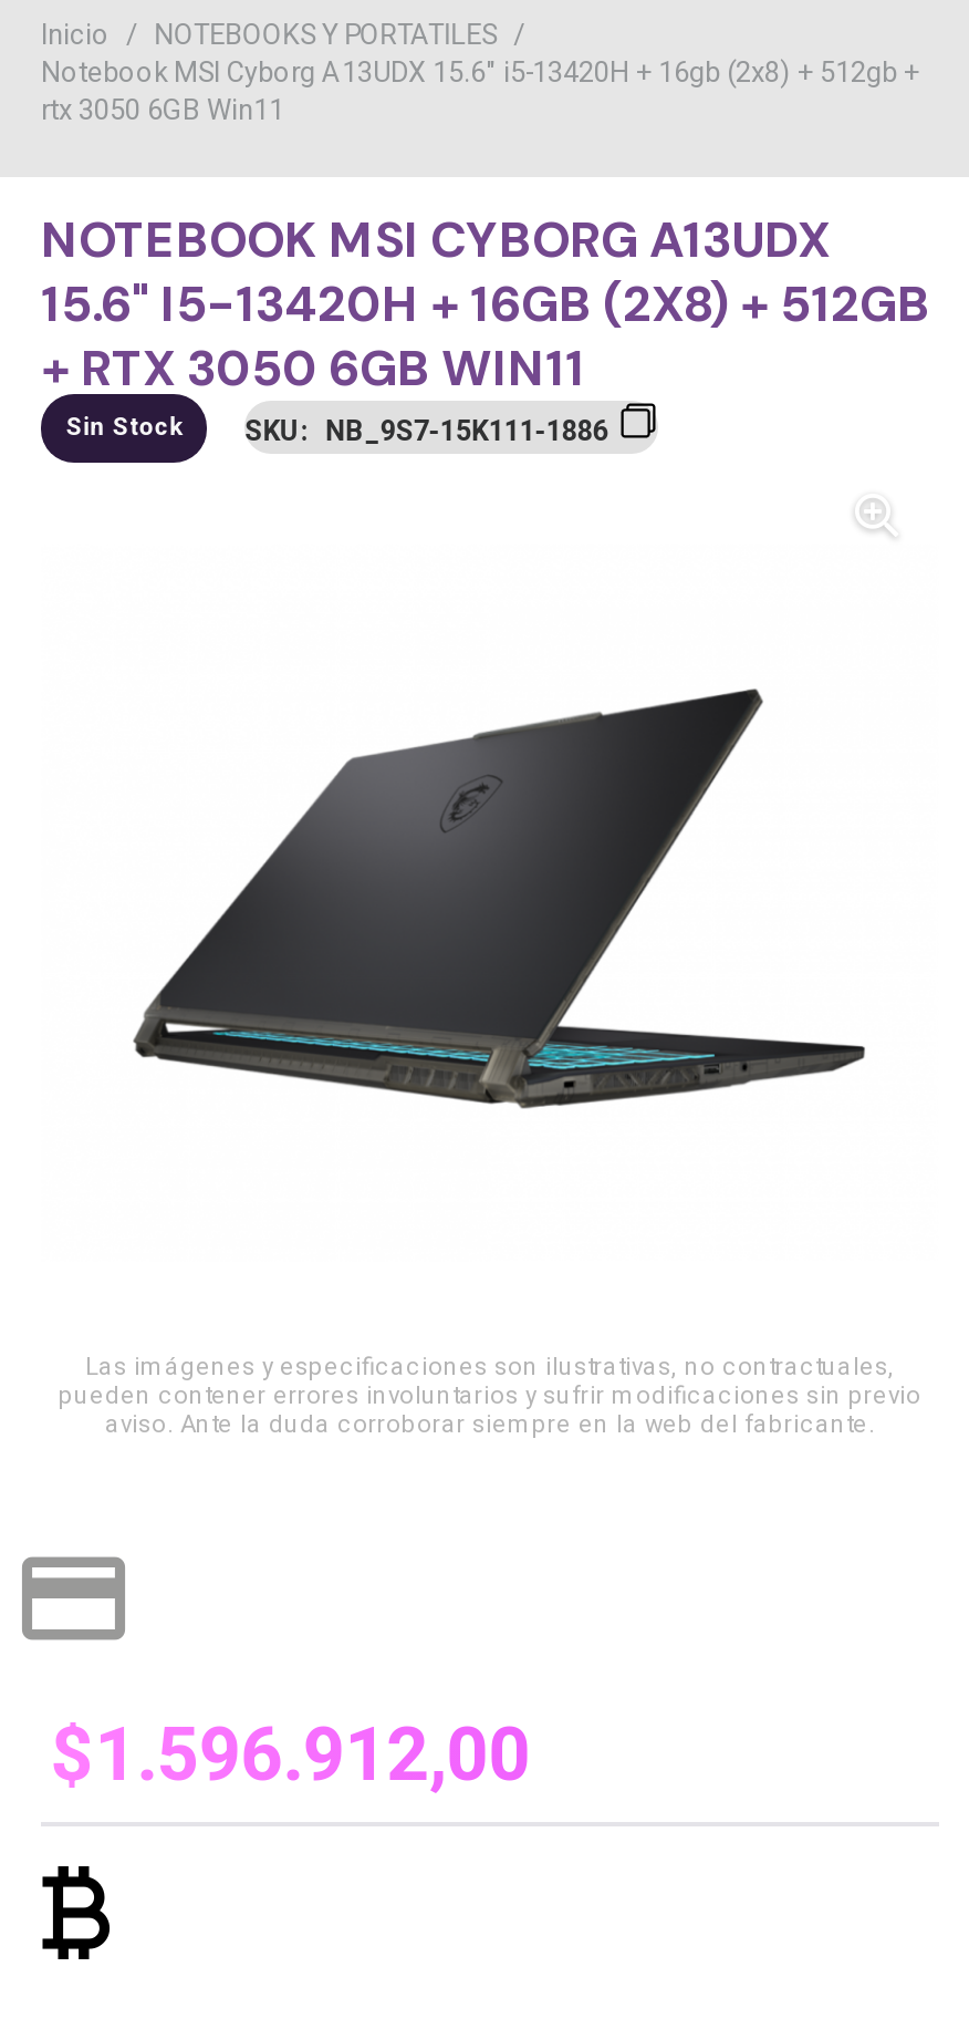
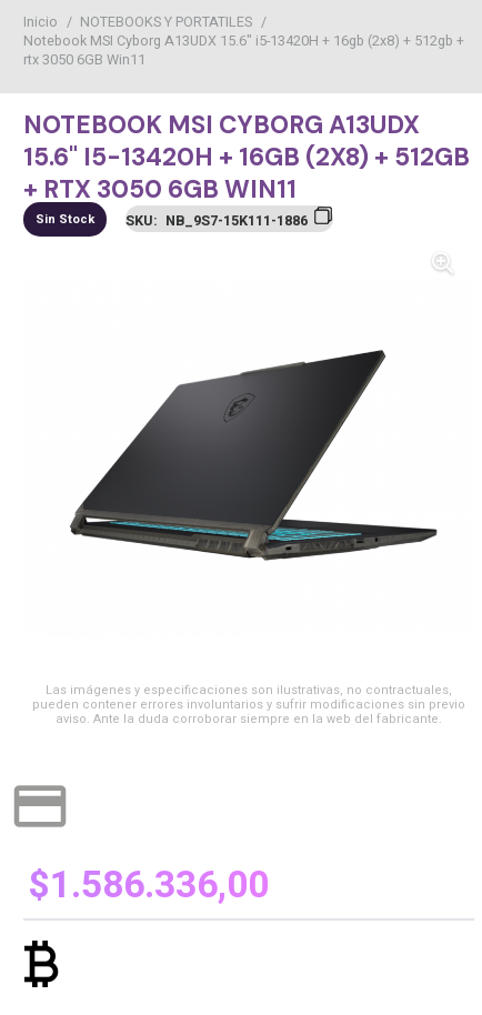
[50,1703,530,1811] $1.596.912,00 -> [28,859,269,913] $1.586.336,00

